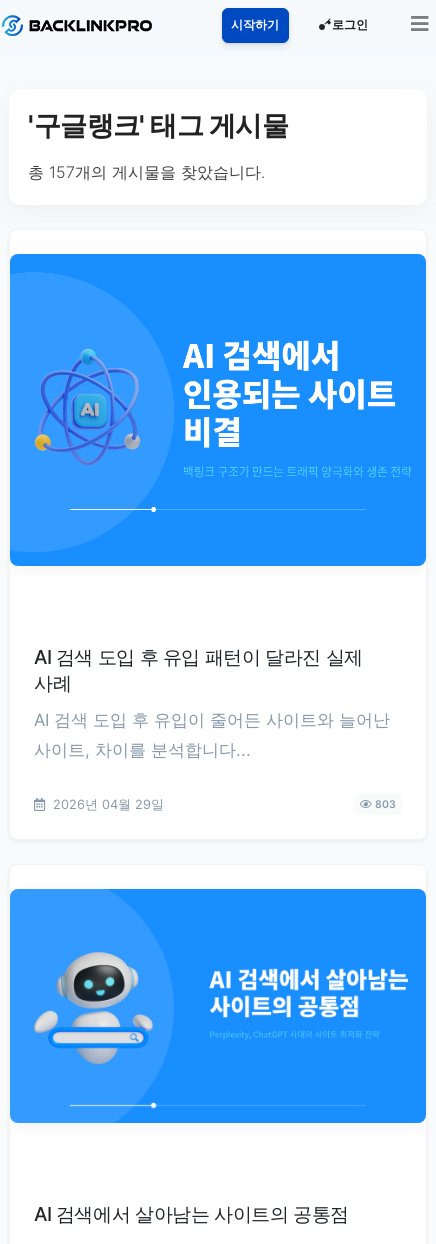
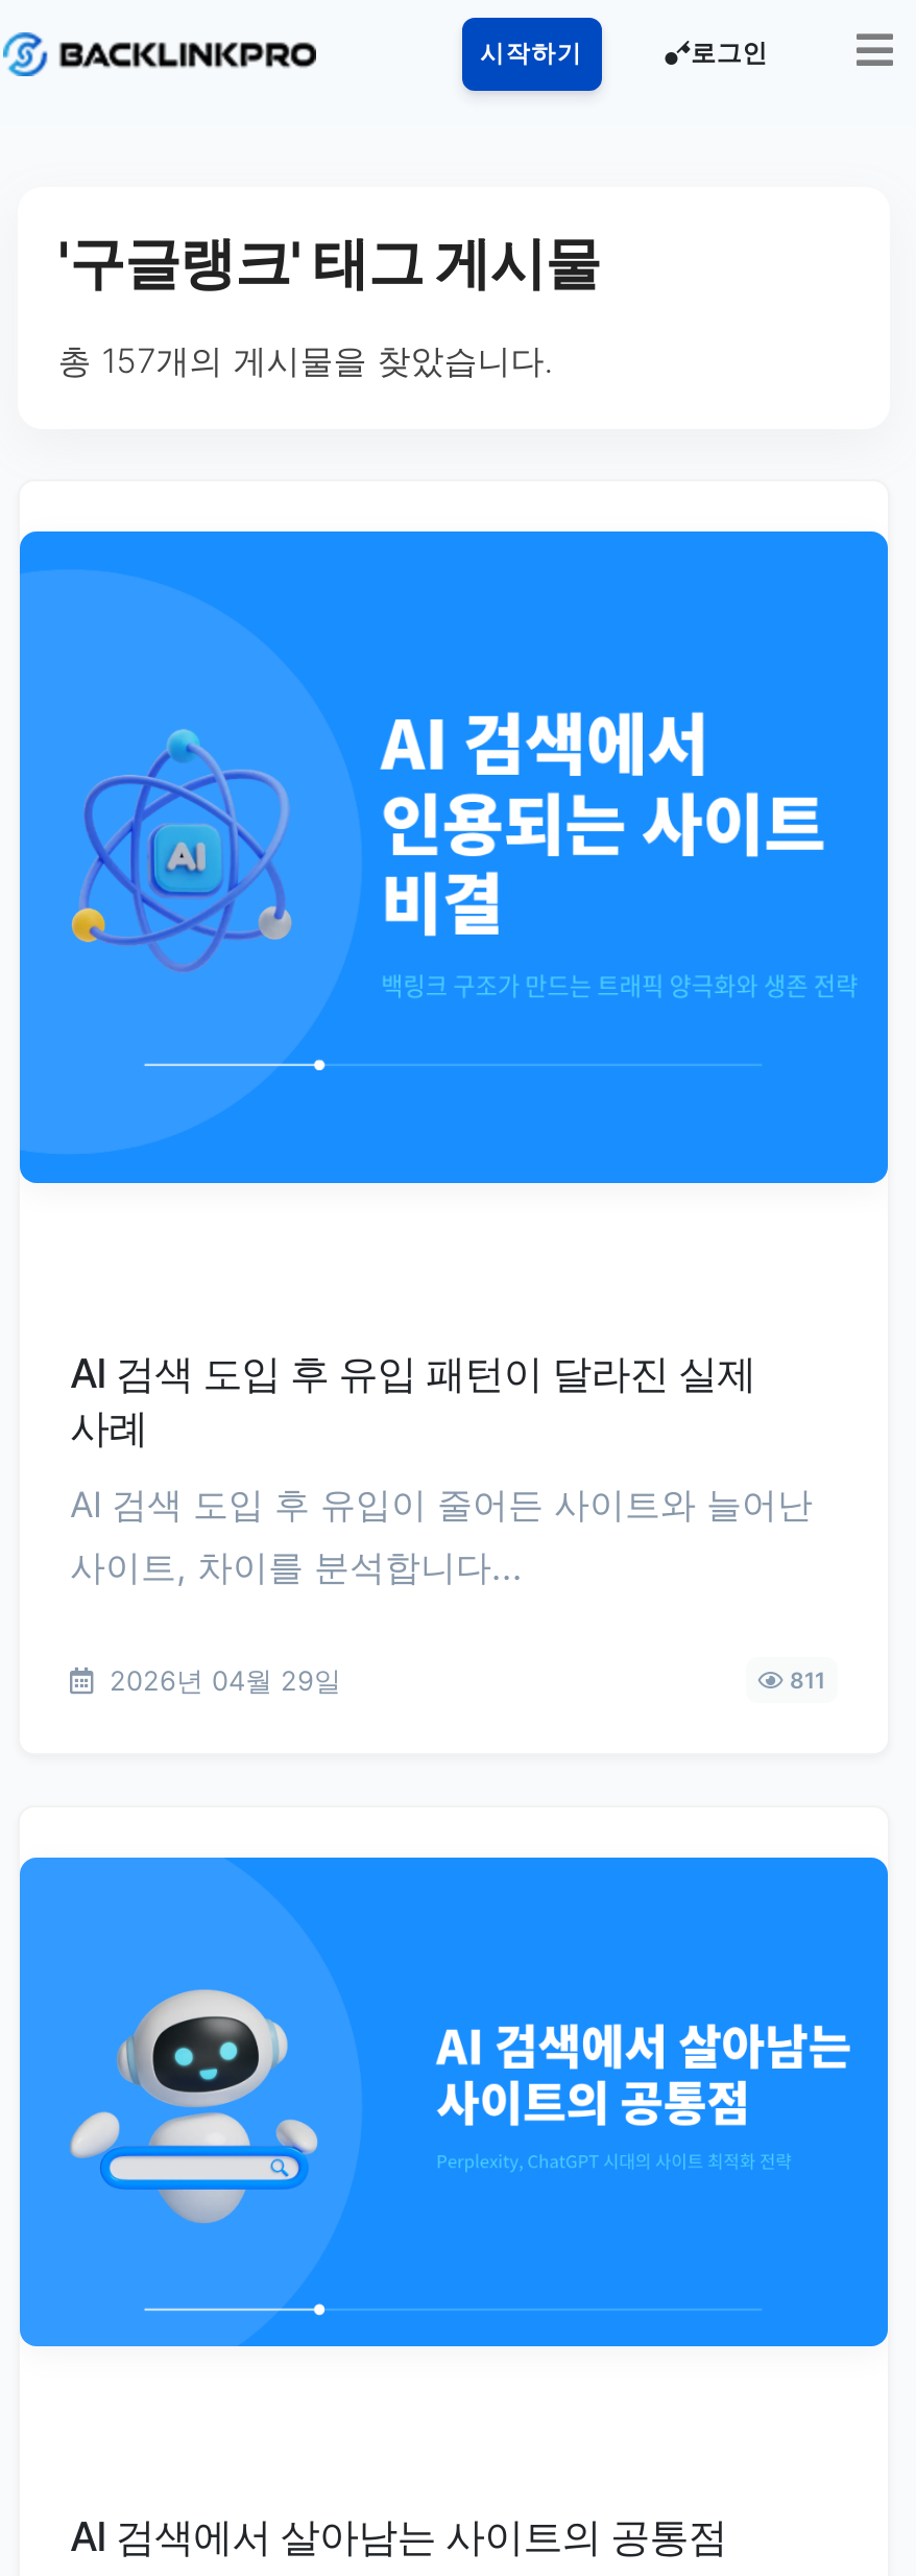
[372,798,396,811] 803 -> [784,1667,825,1694] 811

